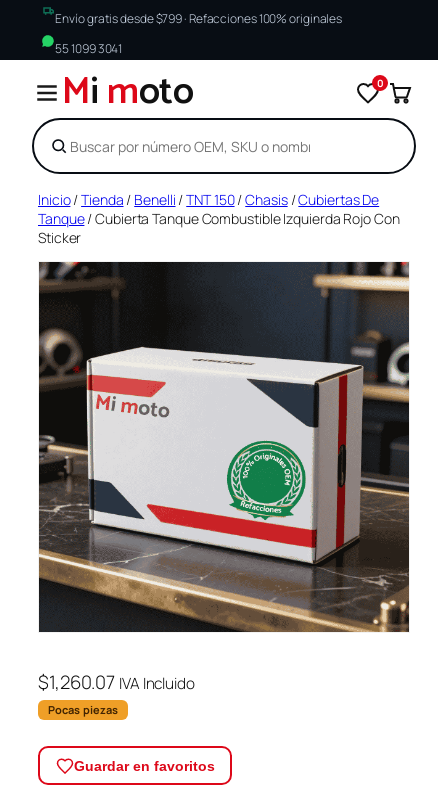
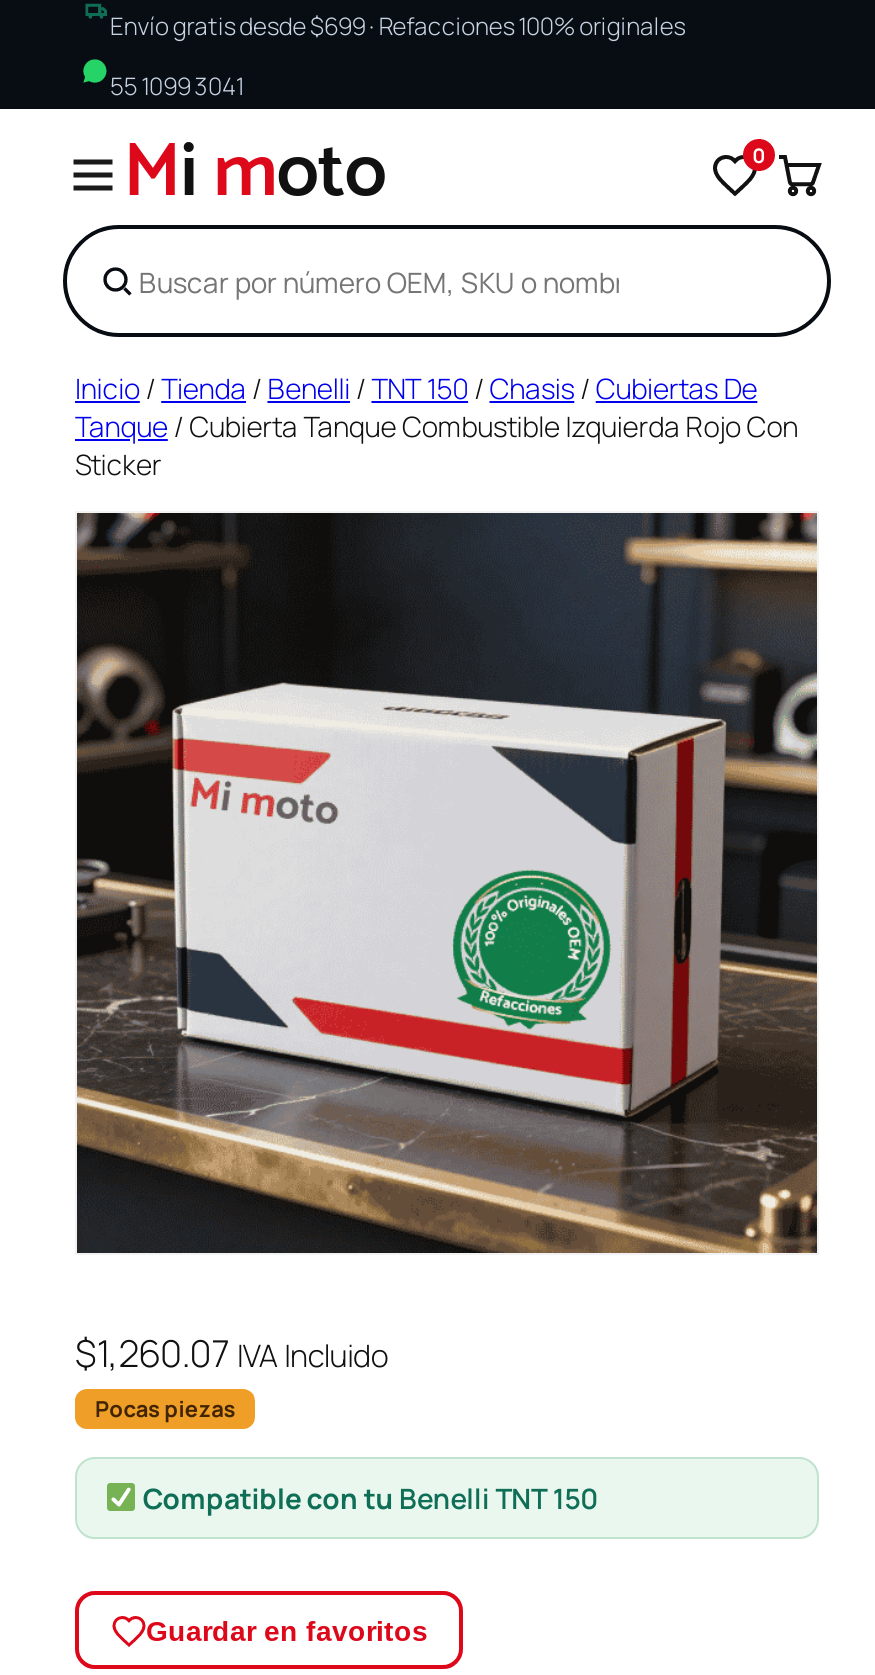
[55,10,342,27] Envío gratis desde $799 · Refacciones 100% originales -> [110,9,685,43] Envío gratis desde $699 · Refacciones 100% originales
none -> [137,1479,598,1517] Compatible con tu Benelli TNT 150

